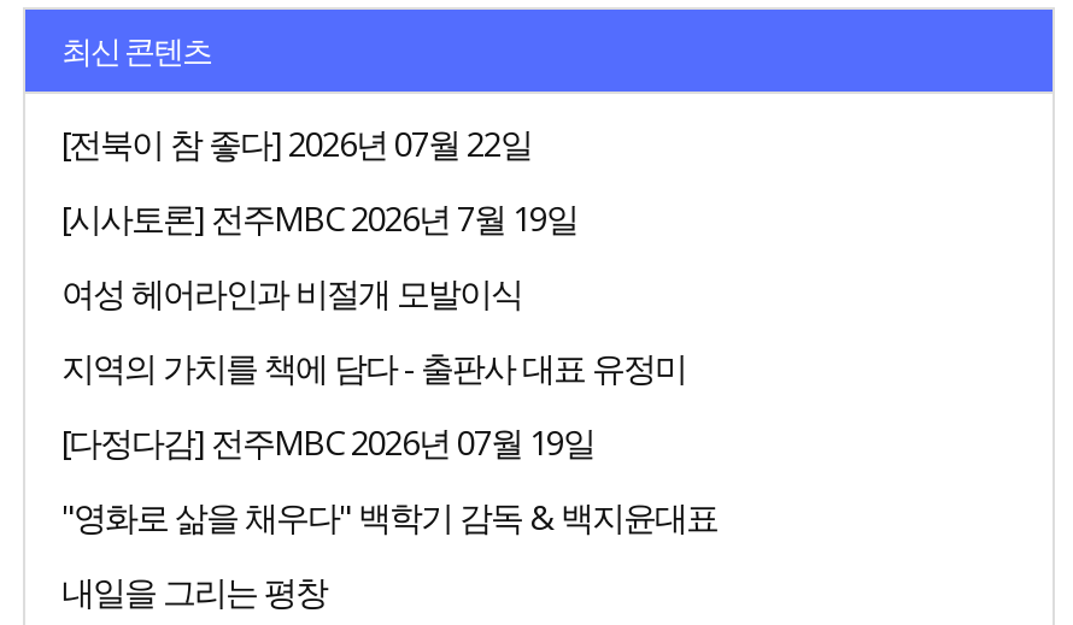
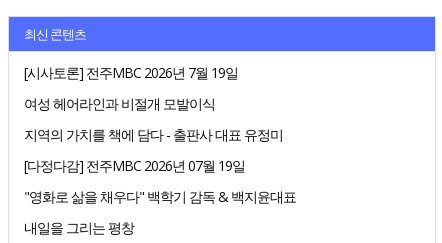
[61,120,532,166] [전북이 참 좋다] 2026년 07월 22일 -> none

